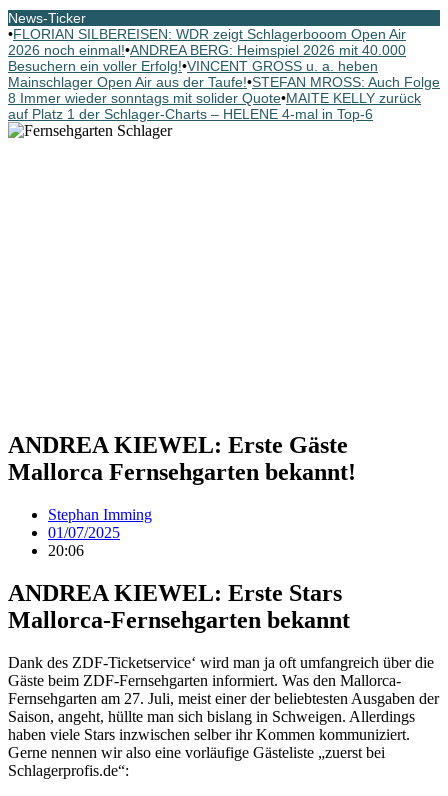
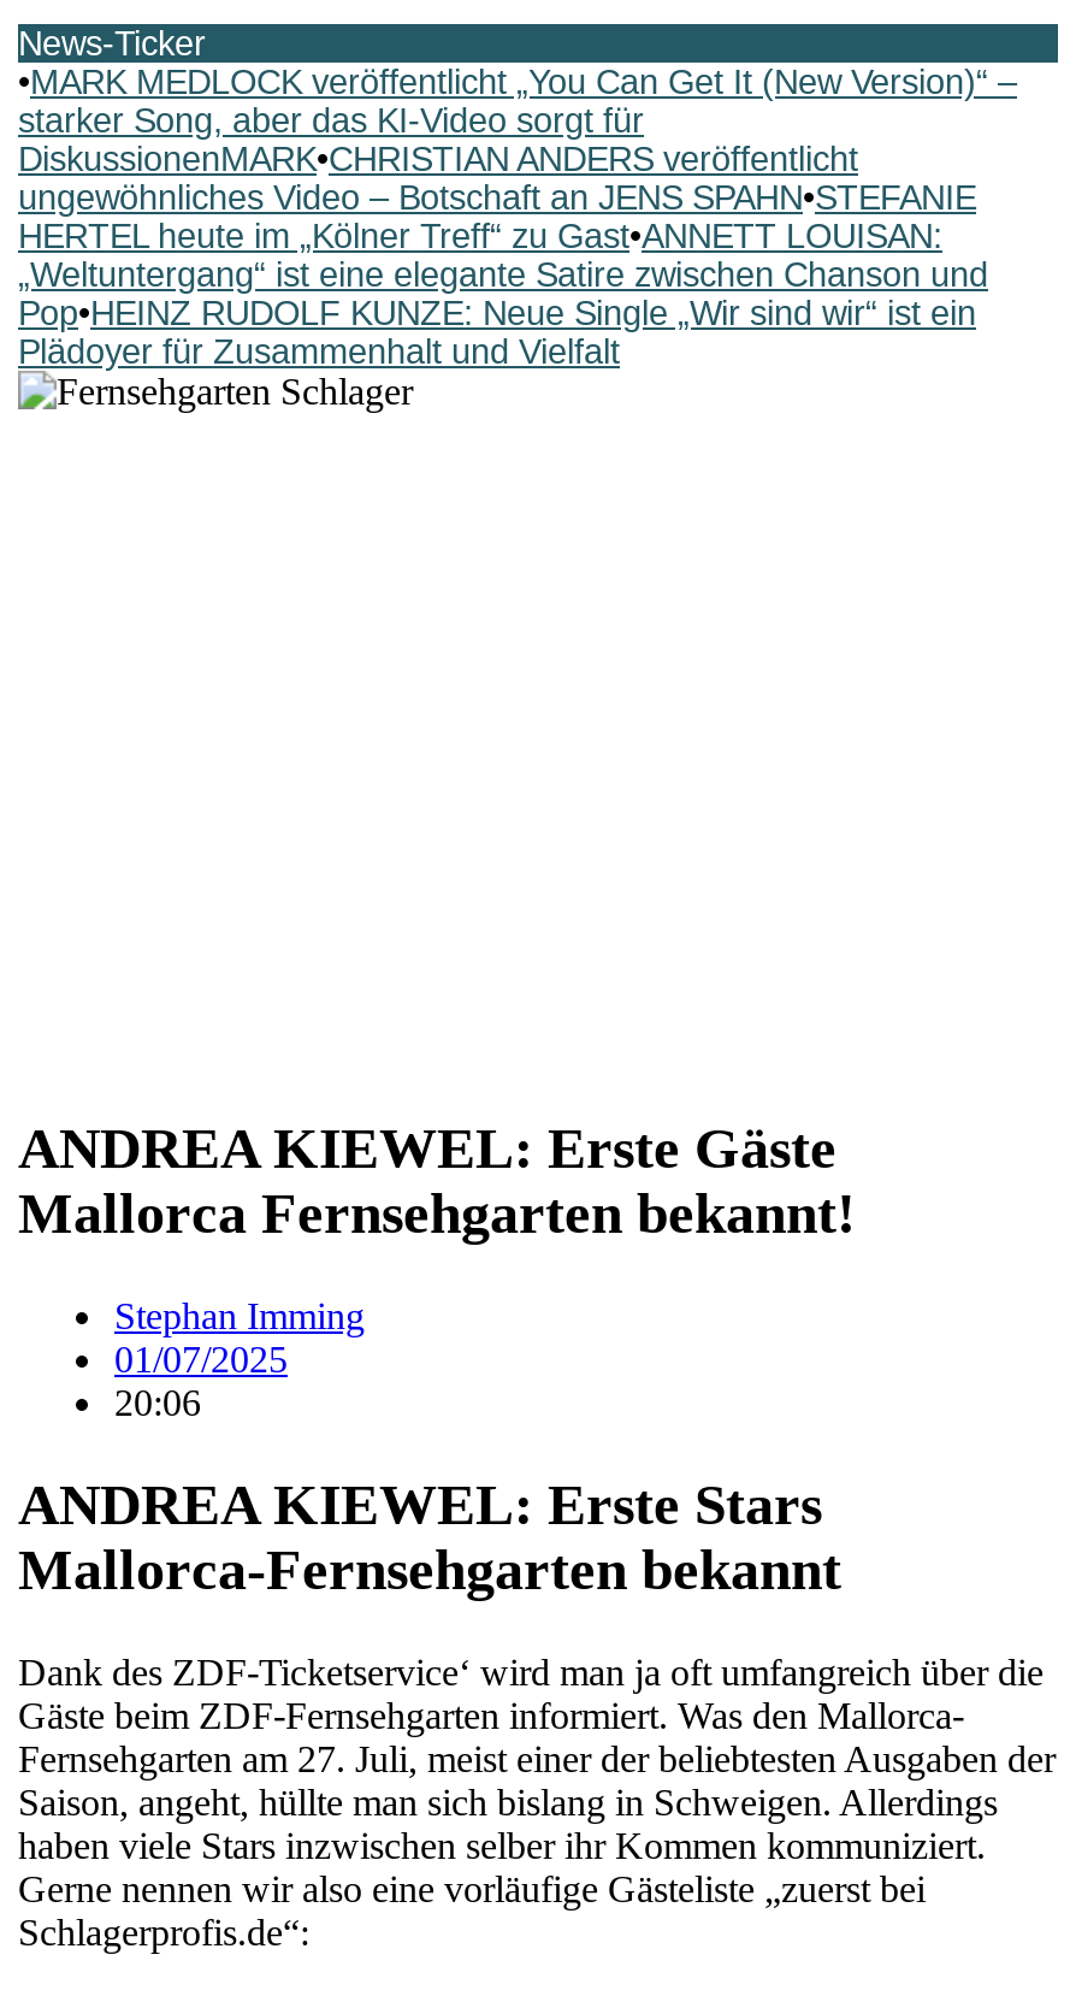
[8,26,440,122] •FLORIAN SILBEREISEN: WDR zeigt Schlagerbooom Open Air | 2026 noch einmal!•ANDREA BERG: Heimspiel 2026 mit 40.000 | Besuchern ein voller Erfolg!•VINCENT GROSS u. a. heben | Mainschlager Open Air aus der Taufe!•STEFAN MROSS: Auch Folge | 8 Immer wieder sonntags mit solider Quote•MAITE KELLY zurück | auf Platz 1 der Schlager-Charts – HELENE 4-mal in Top-6 -> [18,63,1017,371] •MARK MEDLOCK veröffentlicht „You Can Get It (New Version)“ – | starker Song, aber das KI-Video sorgt für | DiskussionenMARK•CHRISTIAN ANDERS veröffentlicht | ungewöhnliches Video – Botschaft an JENS SPAHN•STEFANIE | HERTEL heute im „Kölner Treff“ zu Gast•ANNETT LOUISAN: | „Weltuntergang“ ist eine elegante Satire zwischen Chanson und | Pop•HEINZ RUDOLF KUNZE: Neue Single „Wir sind wir“ ist ein | Plädoyer für Zusammenhalt und Vielfalt

